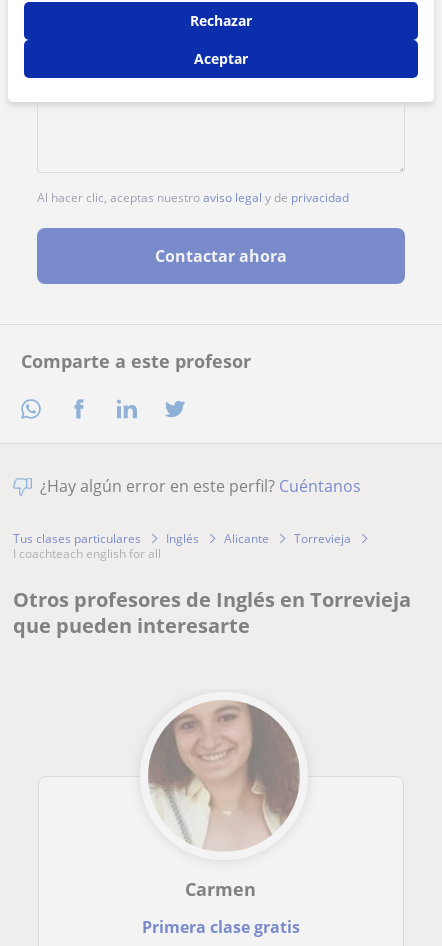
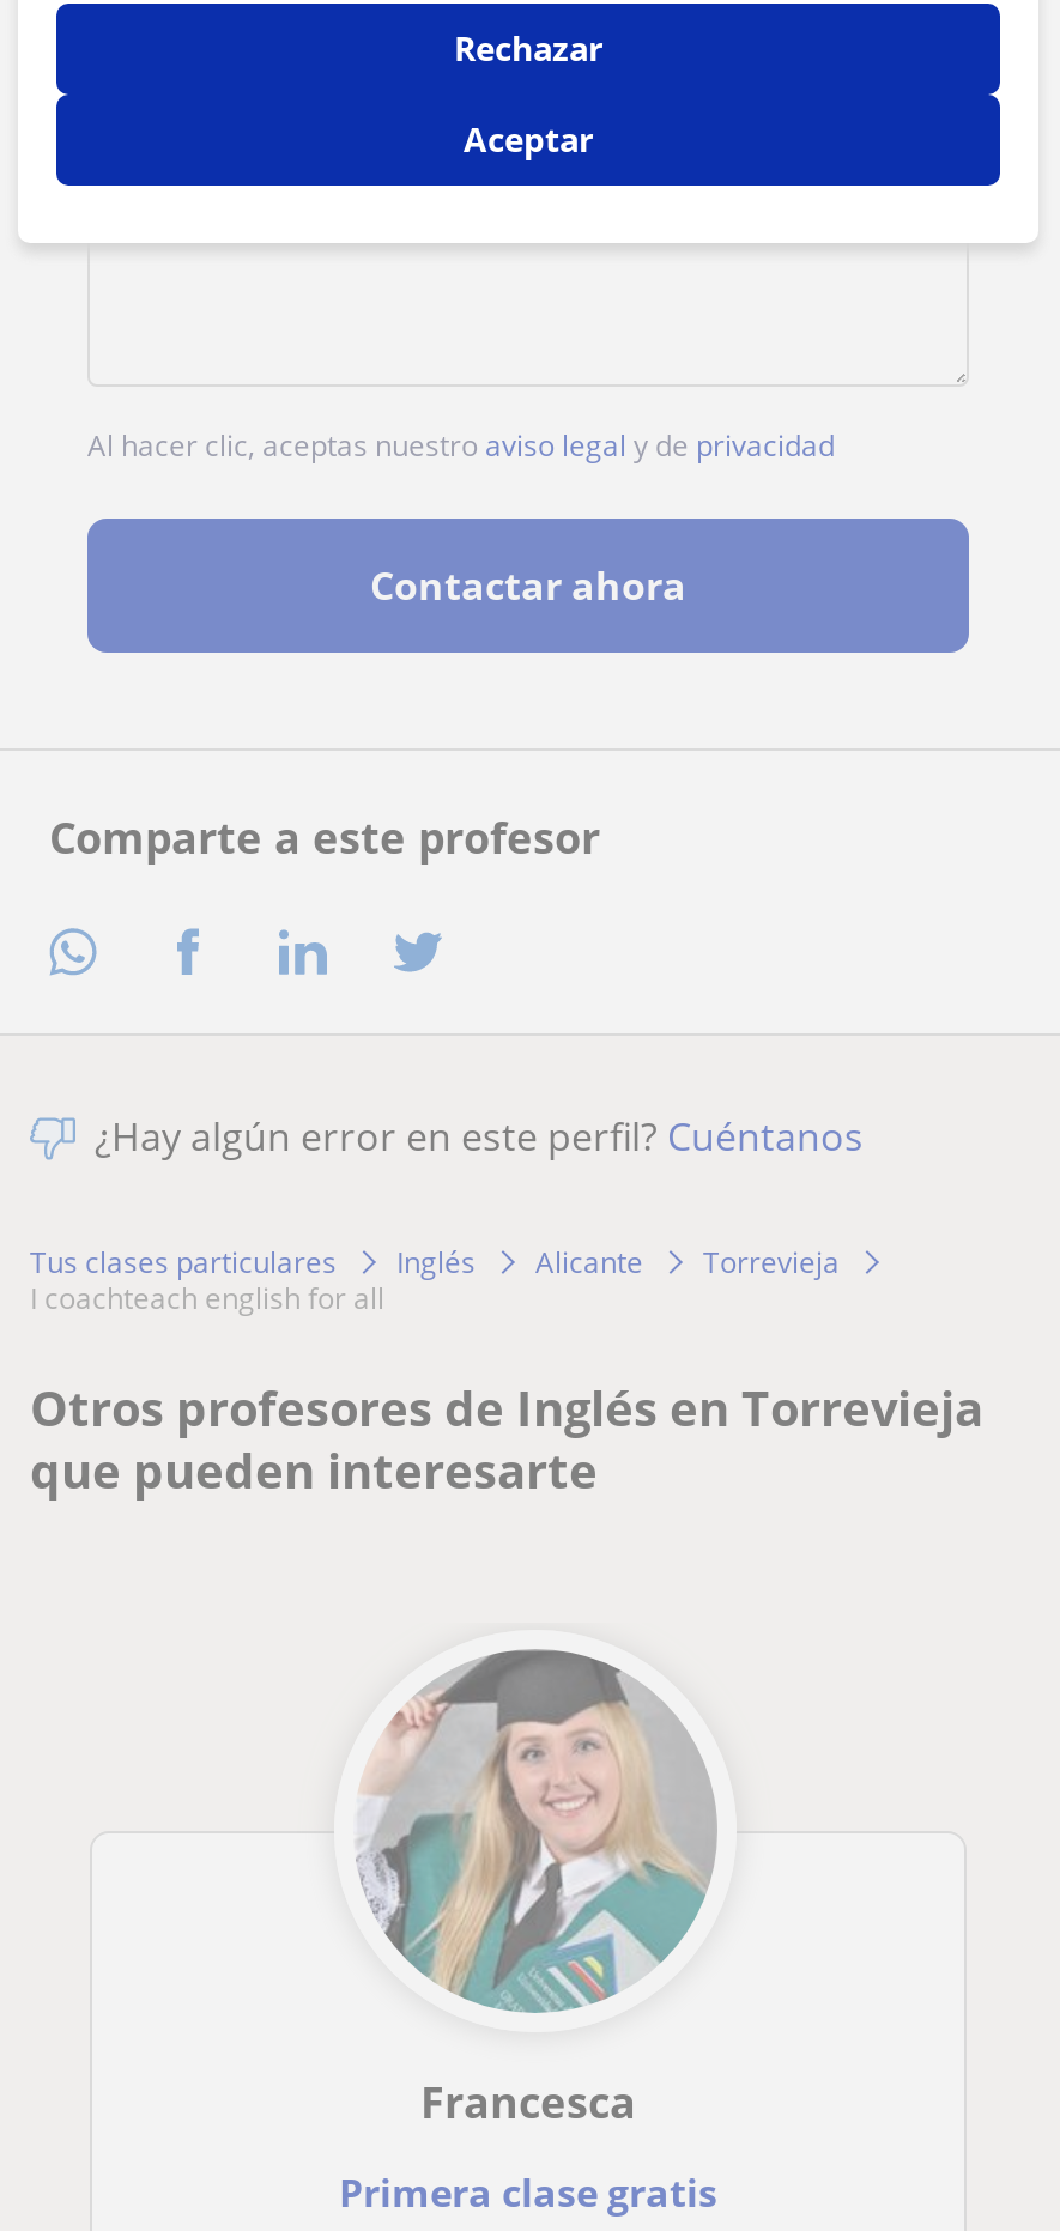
[148,701,299,901] [image] | Carmen -> [356,1649,710,2131] [image] | Francesca

